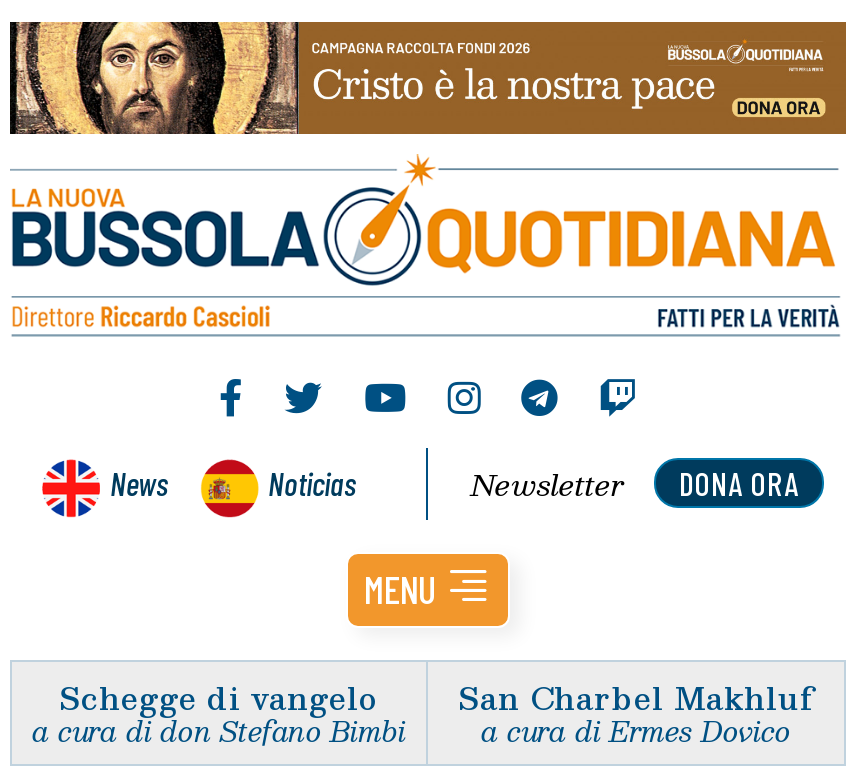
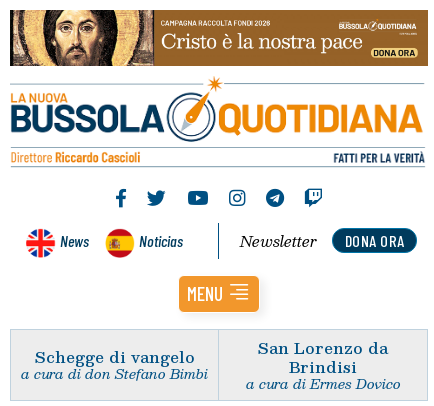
[458,671,814,721] San Charbel Makhluf -> [258,335,388,379] San Lorenzo da | Brindisi

